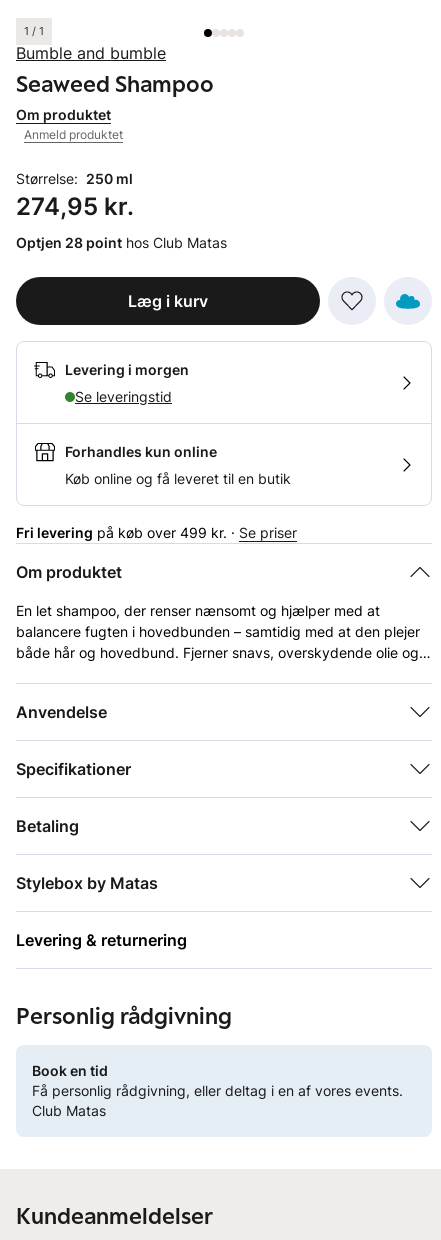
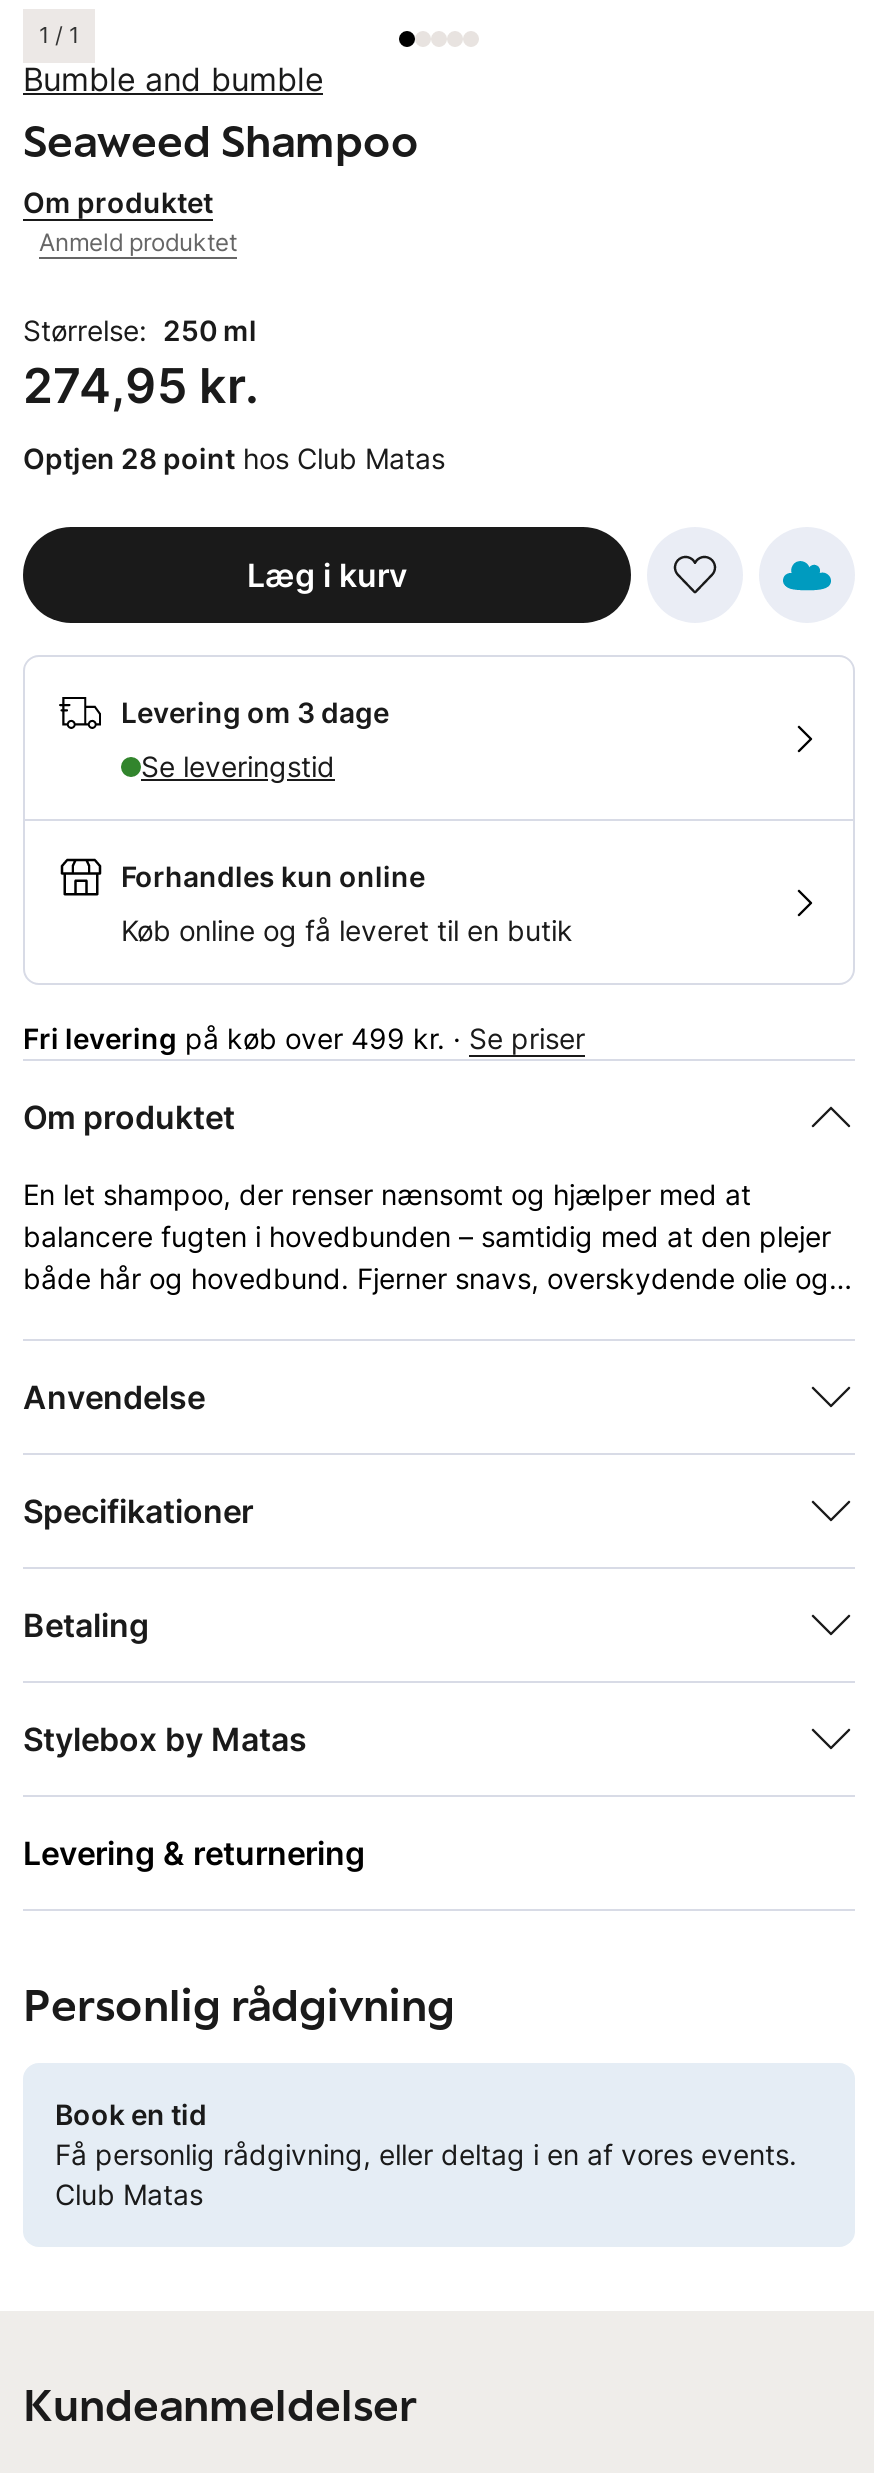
[65,361,189,378] Levering i morgen -> [121,695,389,729] Levering om 3 dage

